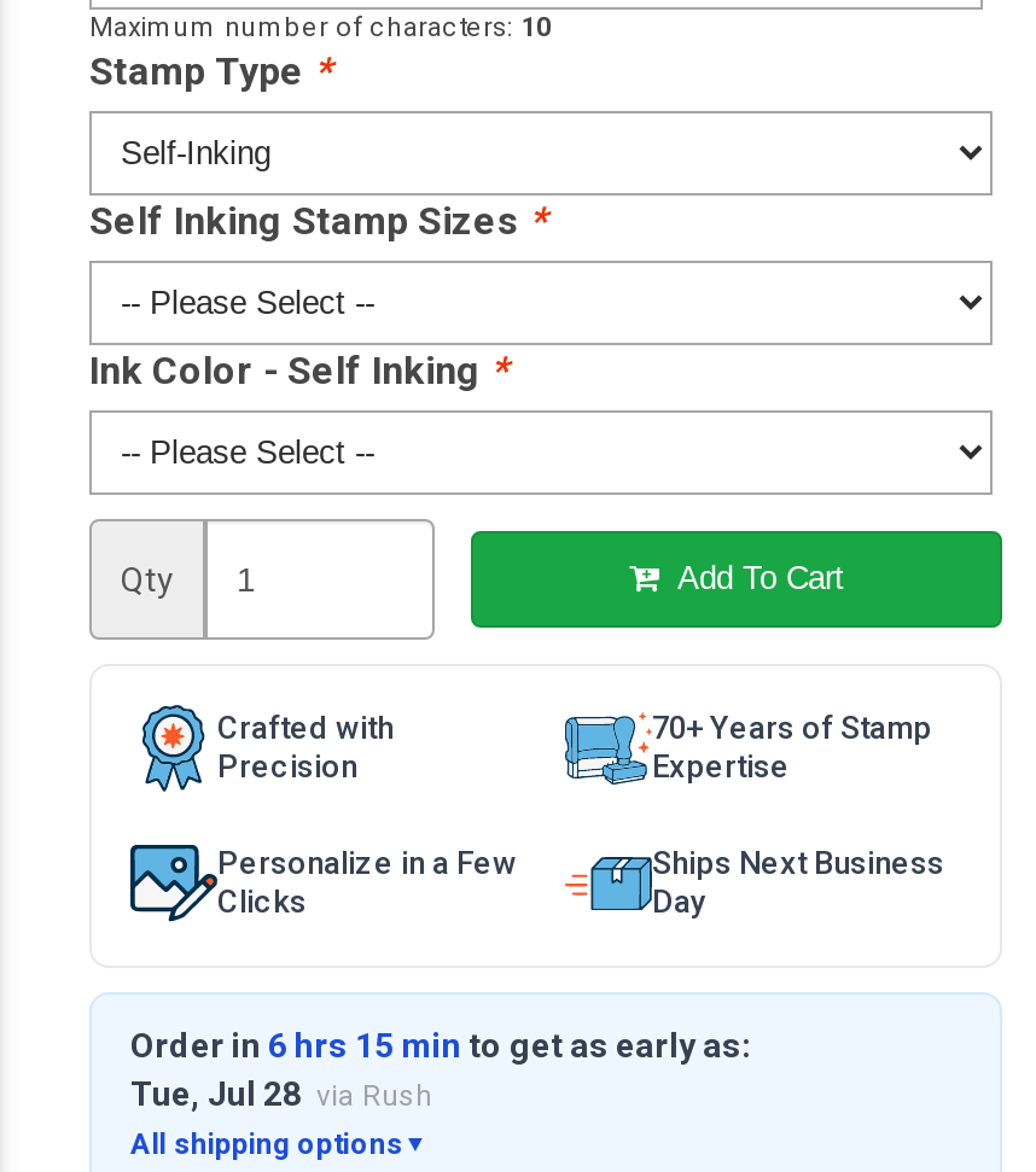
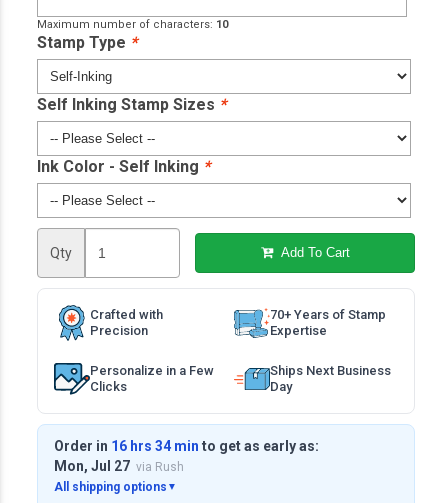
[130,1026,751,1065] Order in 6 hrs 15 min to get as early as: -> [54,438,319,454] Order in 16 hrs 34 min to get as early as:
[130,1074,432,1113] Tue, Jul 28 via Rush -> [54,458,184,474] Mon, Jul 27 via Rush

